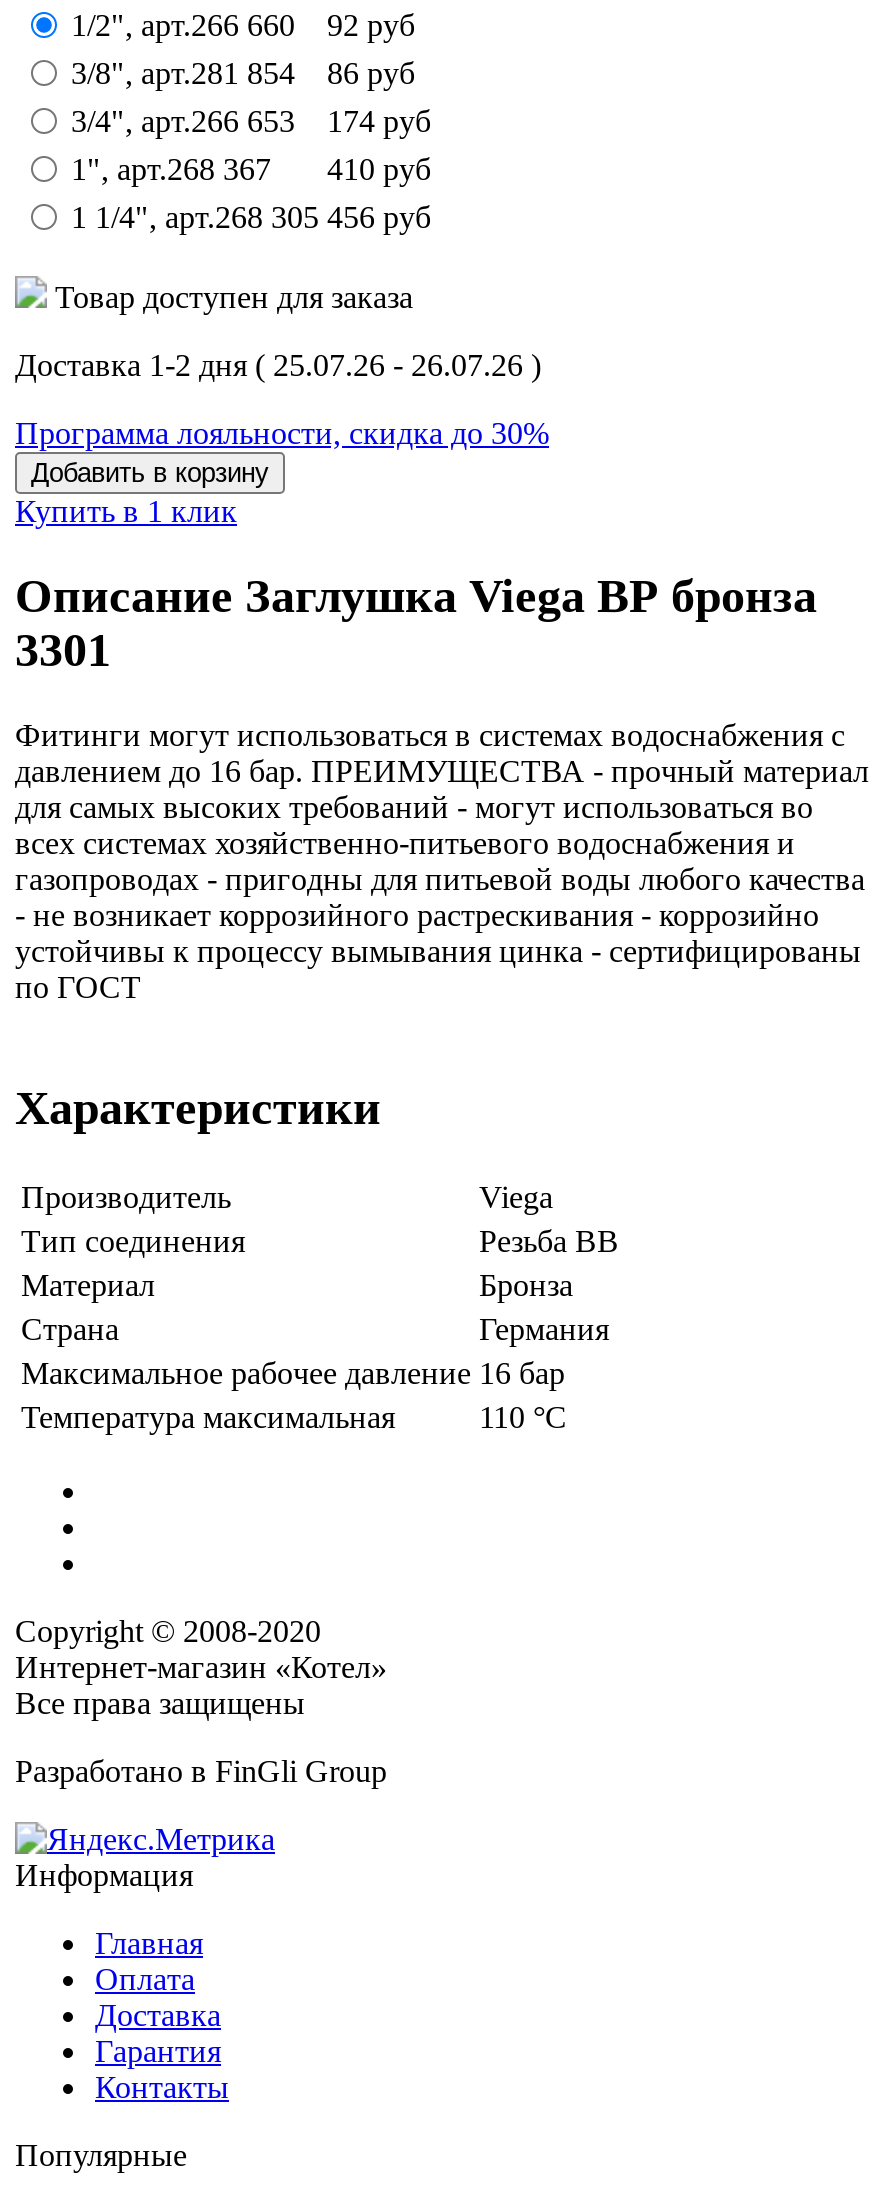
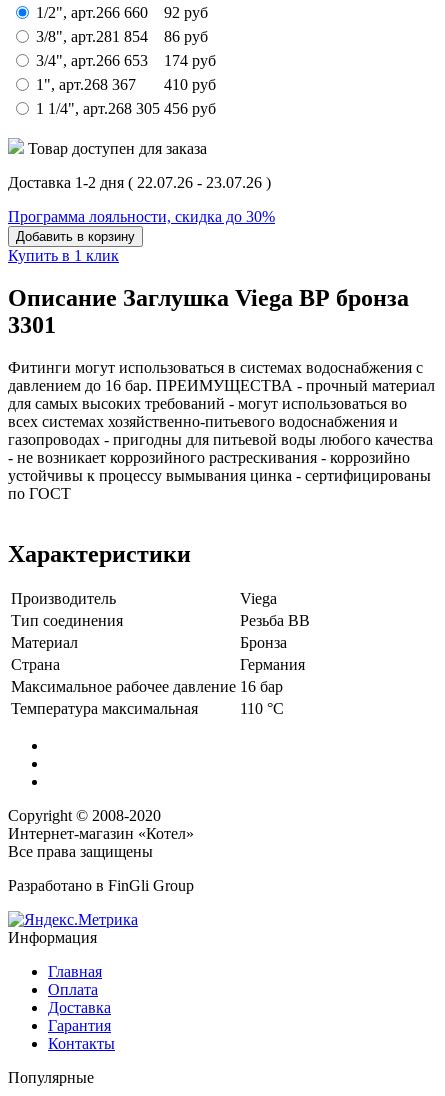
[15,348,541,382] Доставка 1-2 дня ( 25.07.26 - 26.07.26 ) -> [8,174,271,191] Доставка 1-2 дня ( 22.07.26 - 23.07.26 )

